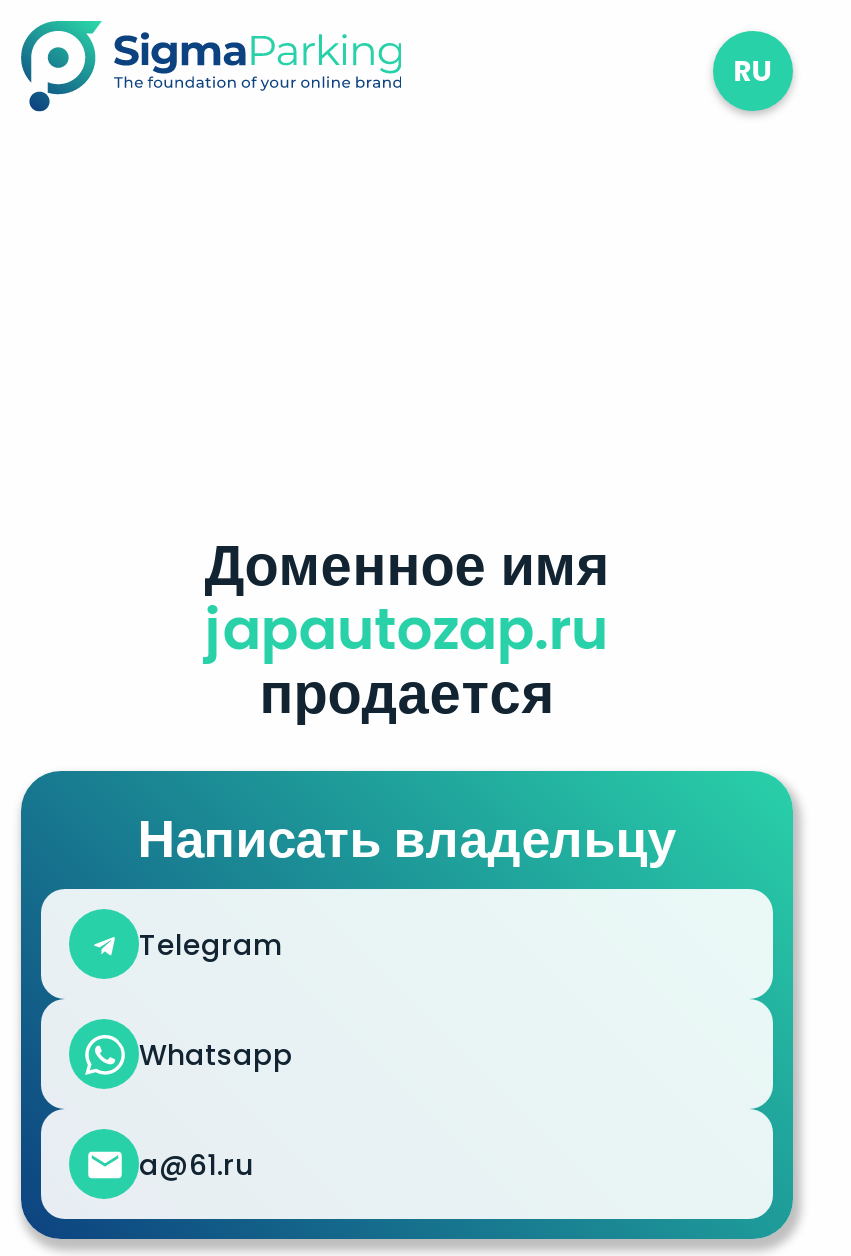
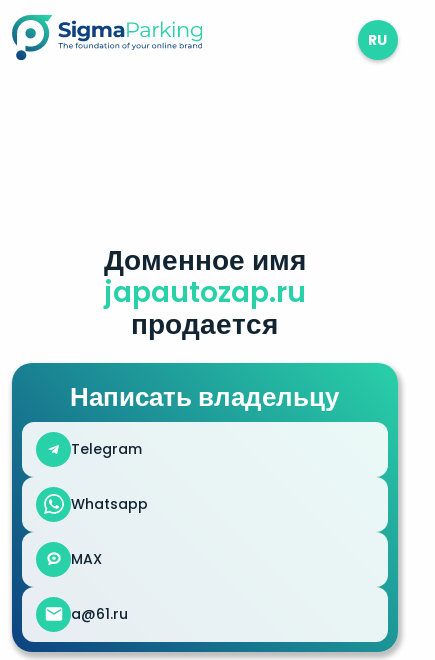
moved [138,525,676,1074] -> [70,240,339,514]: Доменное имя | japautozap.ru | продается | Написать владельцу | Telegram | Whatsapp
none -> [71,549,102,569] MAX

